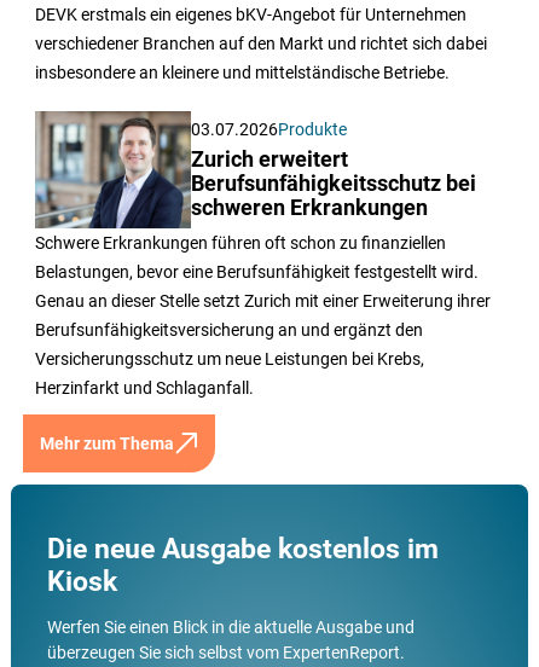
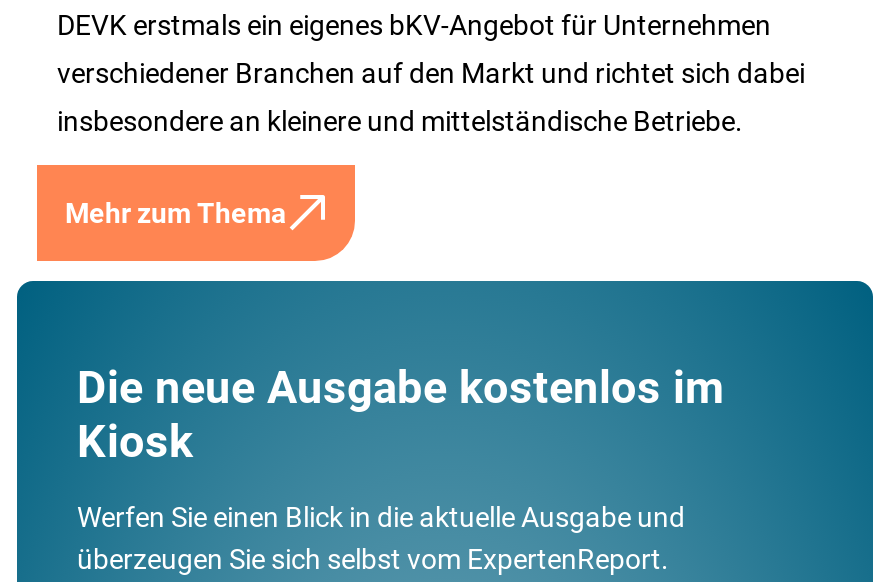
[34,110,491,398] [image] | 03.07.2026Produkte | Zurich erweitert | Berufsunfähigkeitsschutz bei | schweren Erkrankungen | Schwere Erkrankungen führen oft schon zu finanziellen | Belastungen, bevor eine Berufsunfähigkeit festgestellt wird. | Genau an dieser Stelle setzt Zurich mit einer Erweiterung ihrer | Berufsunfähigkeitsversicherung an und ergänzt den | Versicherungsschutz um neue Leistungen bei Krebs, | Herzinfarkt und Schlaganfall. -> none

